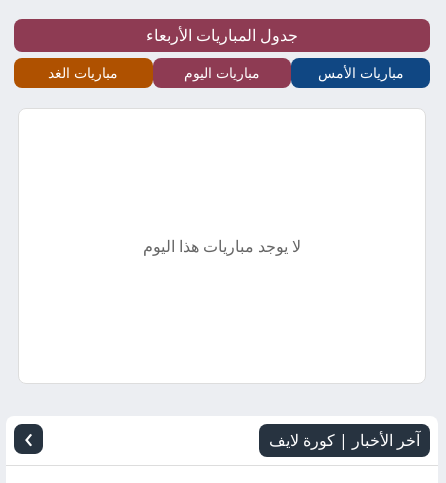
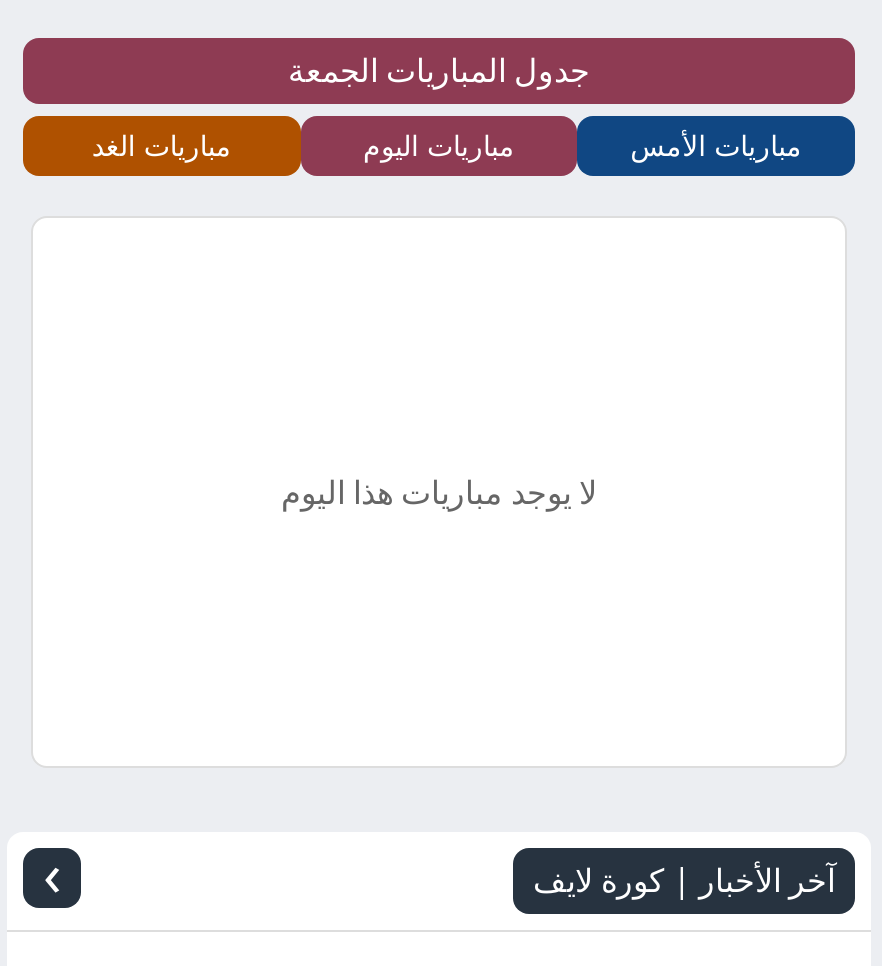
[146,24,298,46] جدول المباريات الأربعاء -> [288,48,590,92] جدول المباريات الجمعة

